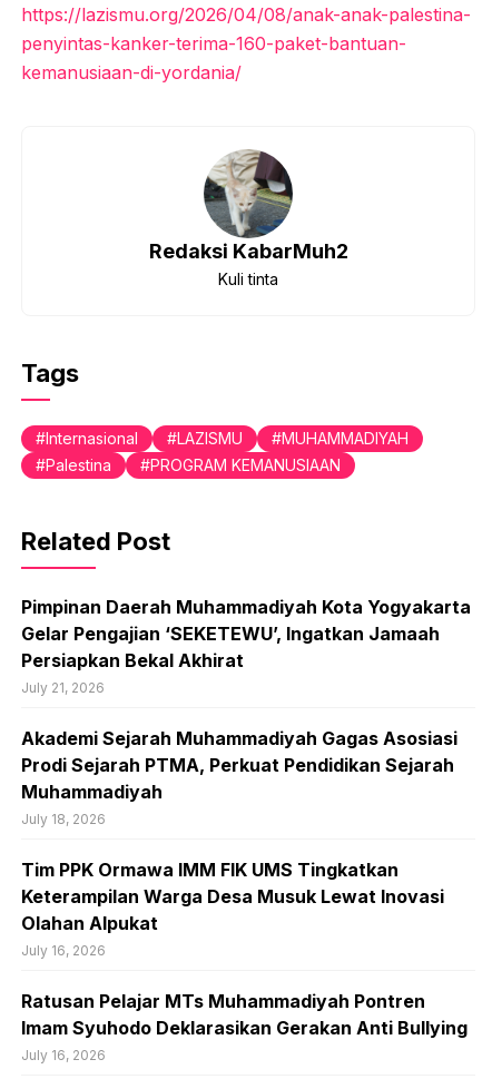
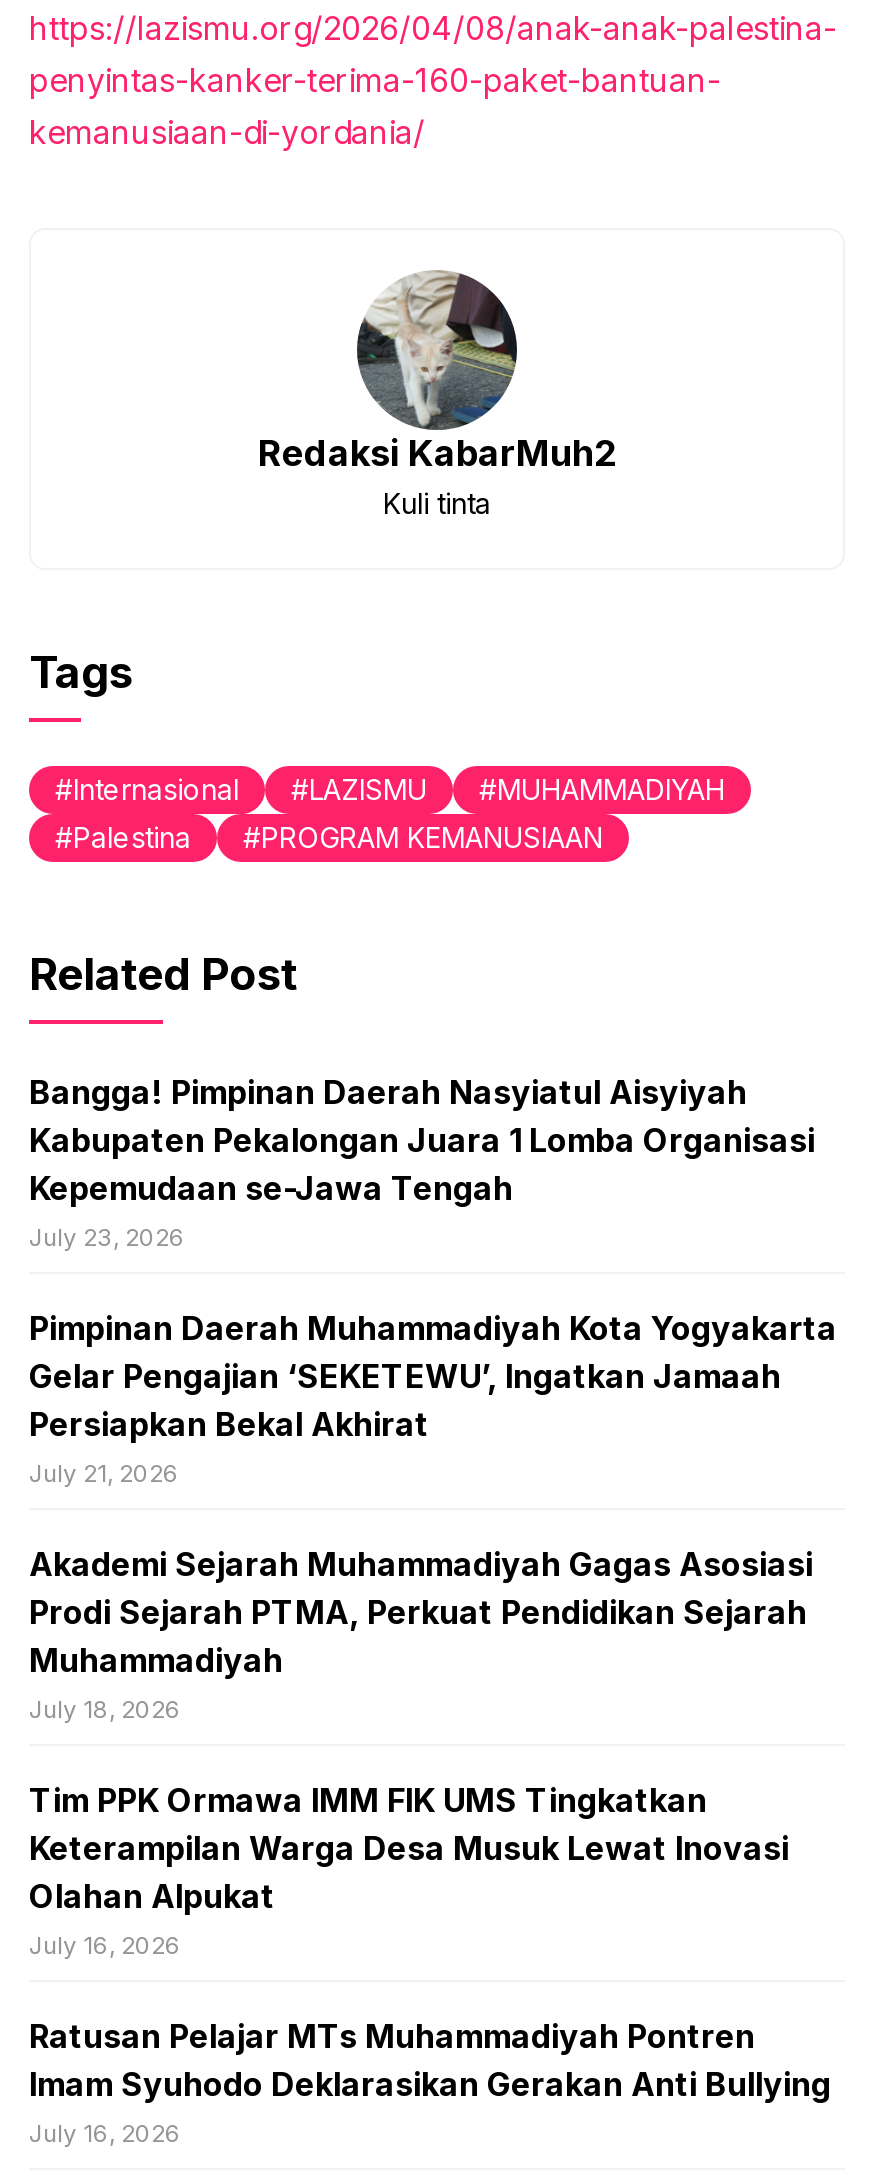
none -> [29,1071,815,1251] Bangga! Pimpinan Daerah Nasyiatul Aisyiyah | Kabupaten Pekalongan Juara 1 Lomba Organisasi | Kepemudaan se-Jawa Tengah | July 23, 2026

